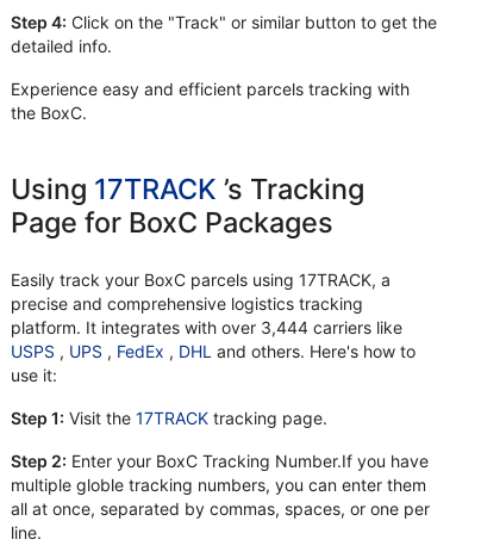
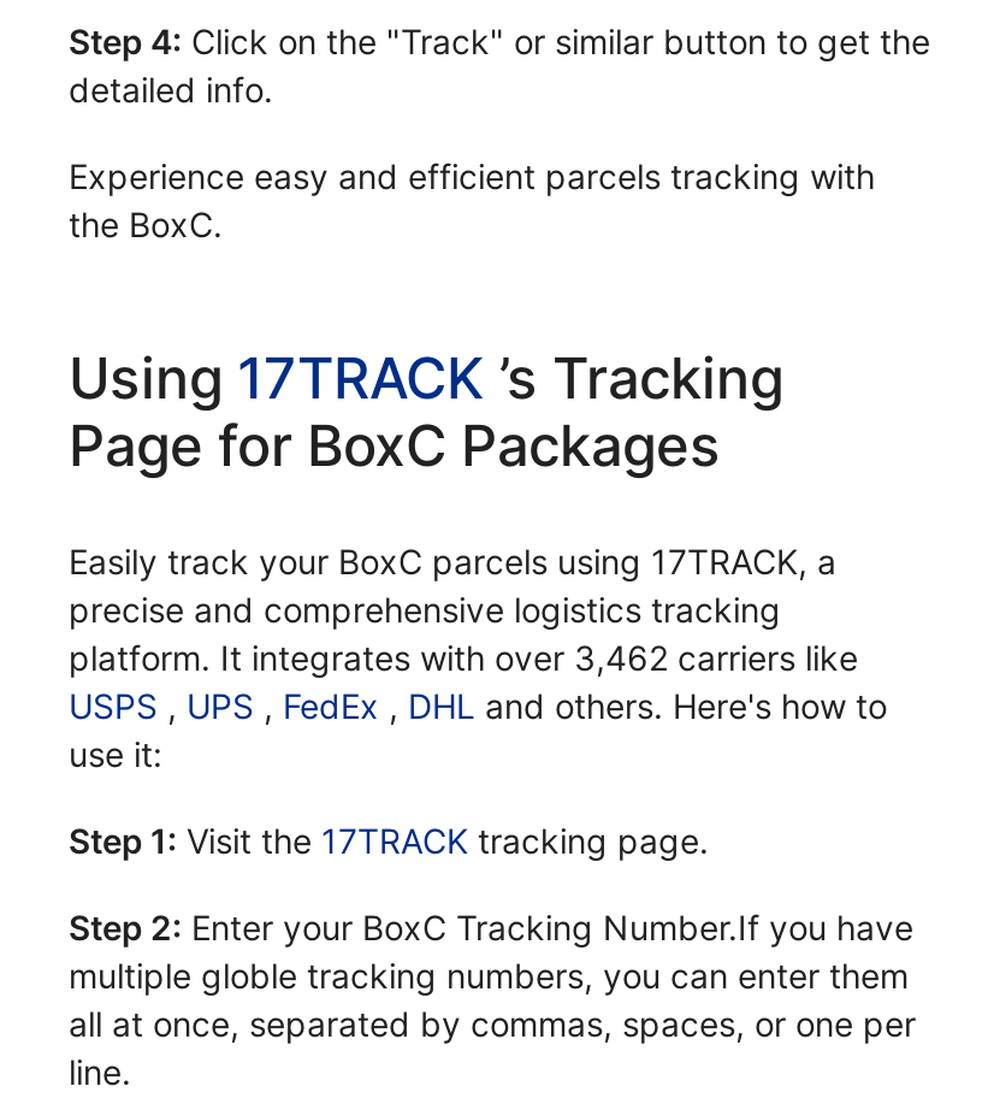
[11,317,402,337] platform. It integrates with over 3,444 carriers like -> [69,637,858,678] platform. It integrates with over 3,462 carriers like

